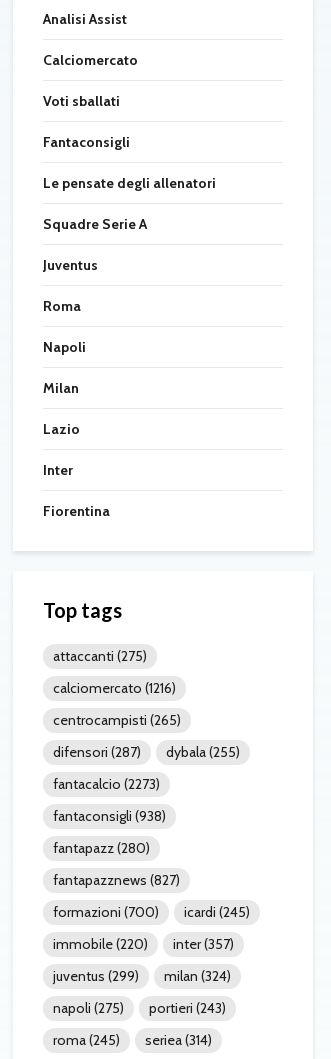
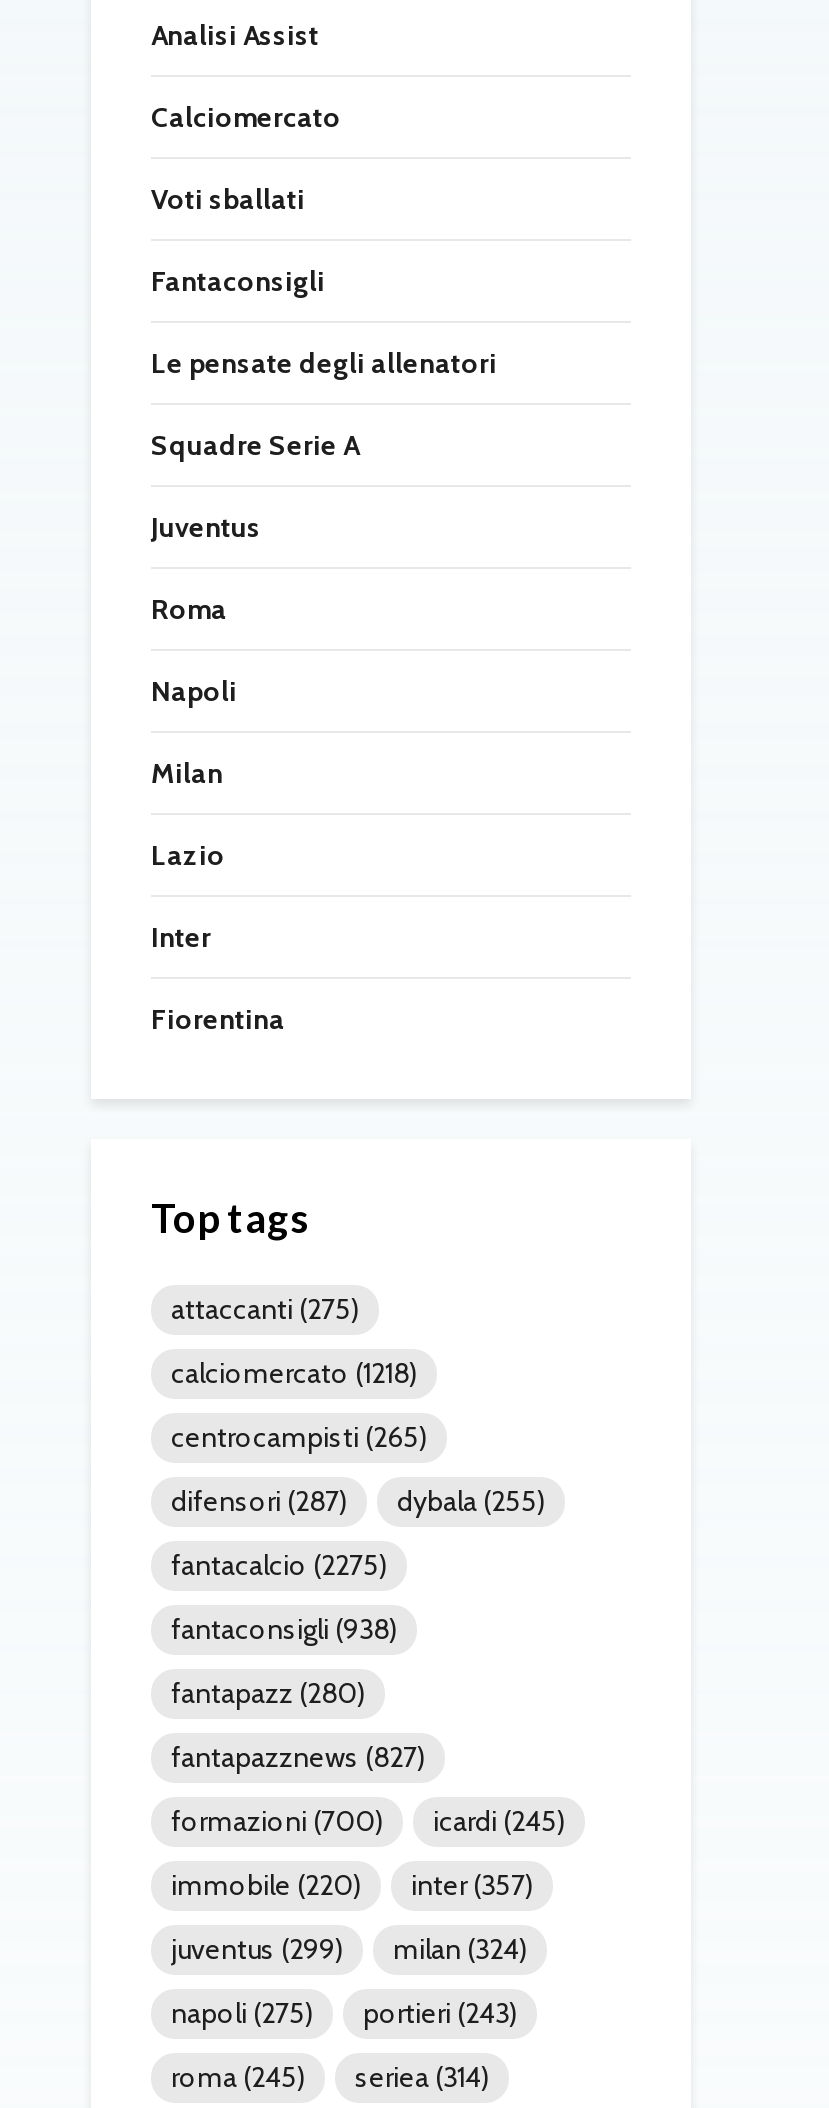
[53,679,176,697] calciomercato (1216) -> [171,1355,417,1391] calciomercato (1218)
[53,775,160,793] fantacalcio (2273) -> [171,1547,387,1583] fantacalcio (2275)

